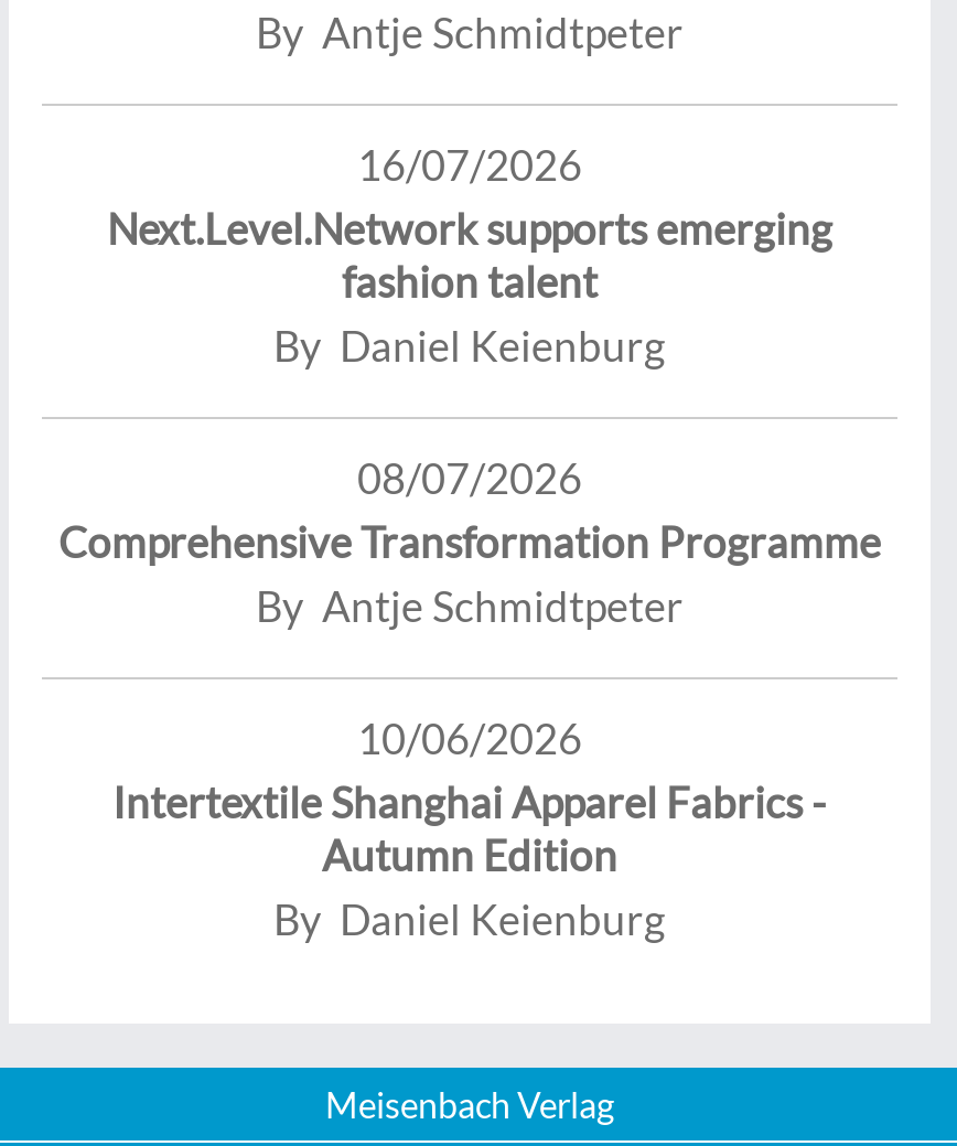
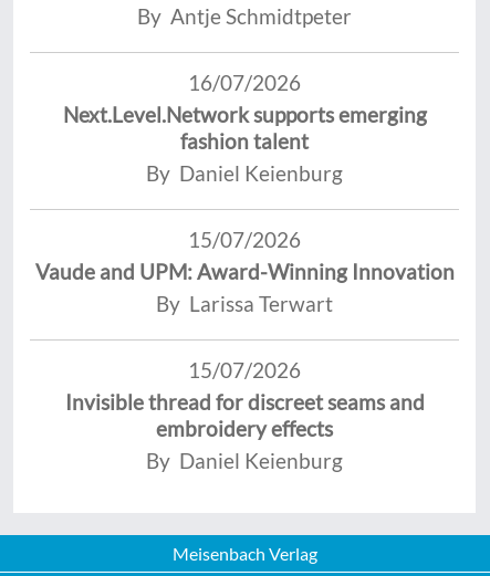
[58,453,881,632] 08/07/2026 | Comprehensive Transformation Programme | By Antje Schmidtpeter -> [35,227,454,317] 15/07/2026 | Vaude and UPM: Award-Winning Innovation | By Larissa Terwart
[112,713,827,881] 10/06/2026 | Intertextile Shanghai Apparel Fabrics - | Autumn Edition -> [65,358,424,442] 15/07/2026 | Invisible thread for discreet seams and | embroidery effects

